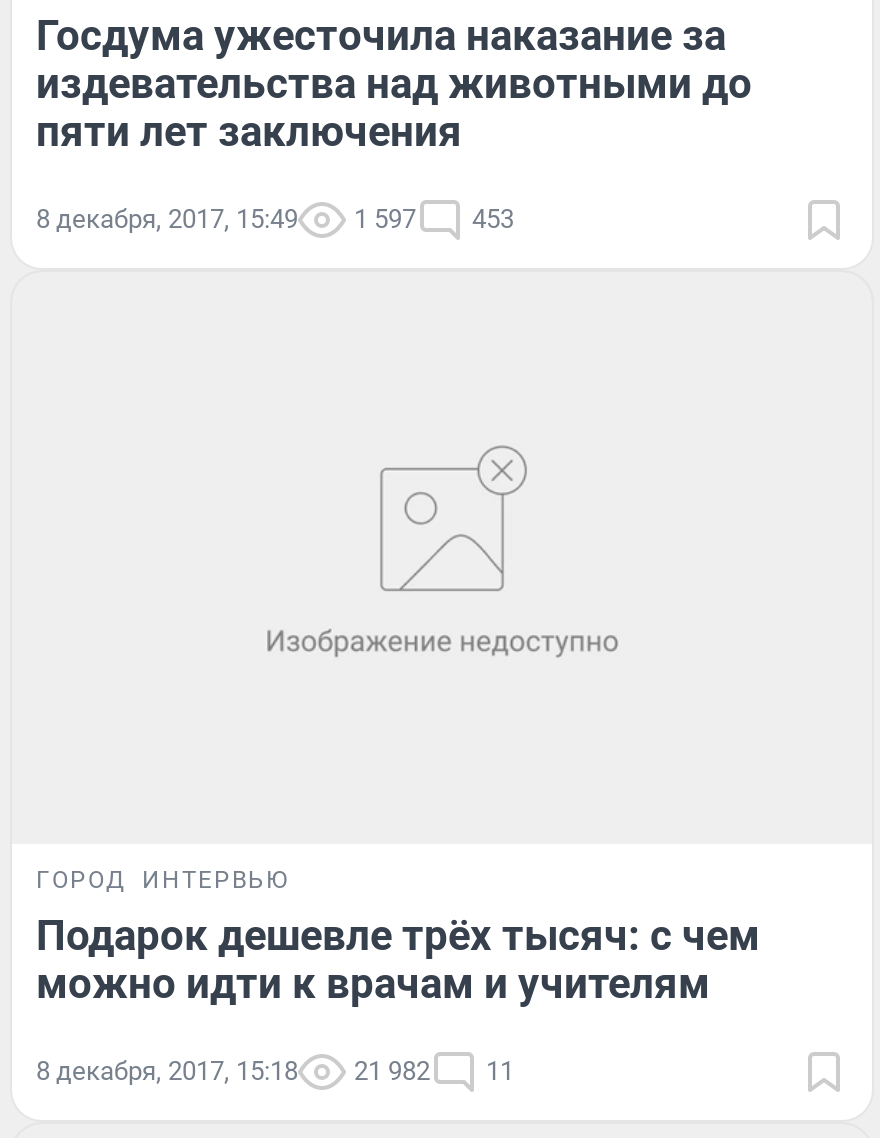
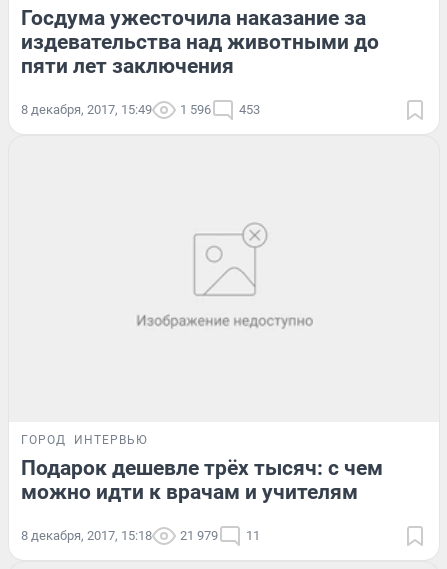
[36,203,514,233] 8 декабря, 2017, 15:49 1 597 453 -> [21,102,260,117] 8 декабря, 2017, 15:49 1 596 453
[36,1056,514,1086] 8 декабря, 2017, 15:18 21 982 11 -> [21,528,260,543] 8 декабря, 2017, 15:18 21 979 11

